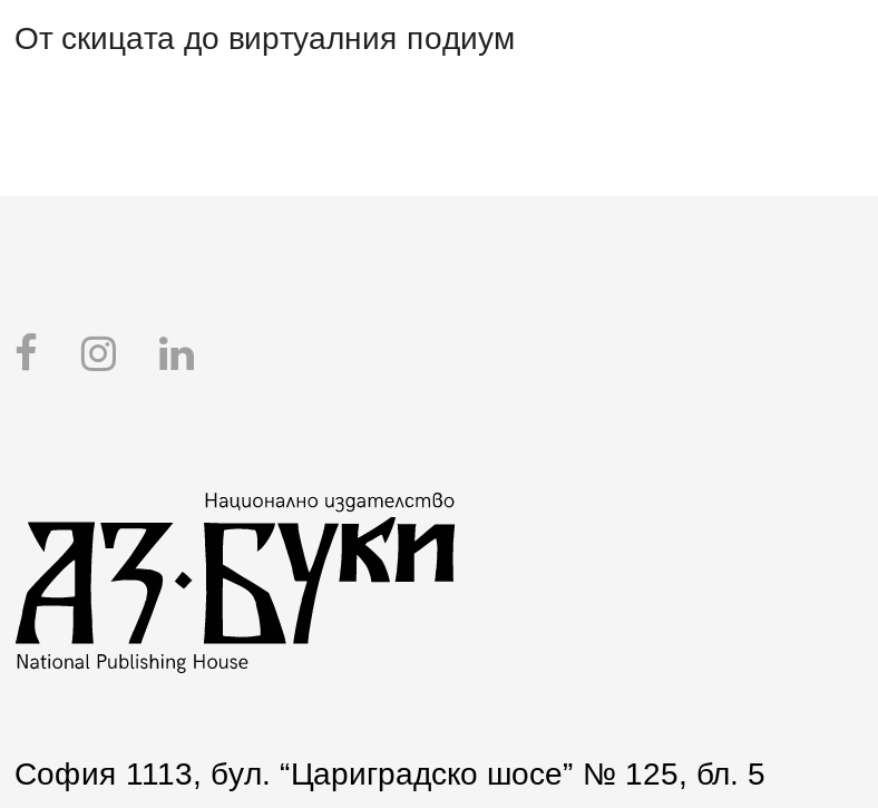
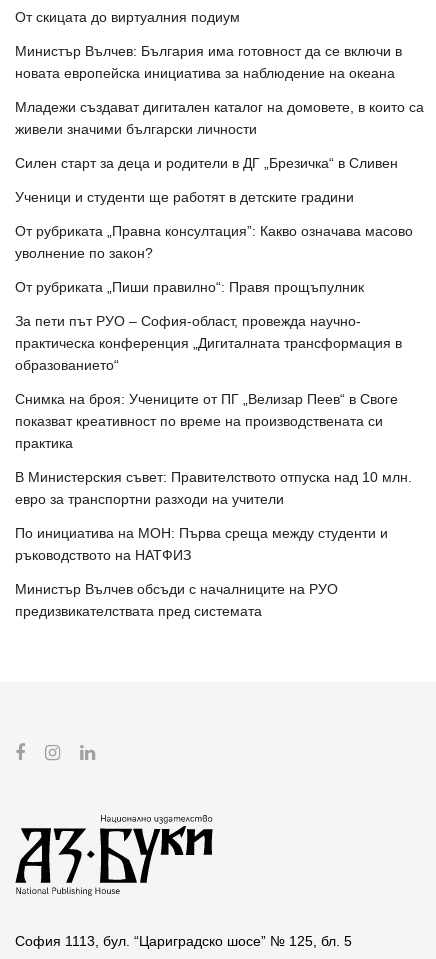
none -> [15,43,424,619] Министър Вълчев: България има готовност да се включи в | новата европейска инициатива за наблюдение на океана | Младежи създават дигитален каталог на домовете, в които са | живели значими български личности | Силен старт за деца и родители в ДГ „Брезичка“ в Сливен | Ученици и студенти ще работят в детските градини | От рубриката „Правна консултация”: Какво означава масово | уволнение по закон? | От рубриката „Пиши правилно“: Правя прощъпулник | За пети път РУО – София-област, провежда научно- | практическа конференция „Дигиталната трансформация в | образованието“ | Снимка на броя: Учениците от ПГ „Велизар Пеев“ в Своге | показват креативност по време на производствената си | практика | В Министерския съвет: Правителството отпуска над 10 млн. | евро за транспортни разходи на учители | По инициатива на МОН: Първа среща между студенти и | ръководството на НАТФИЗ | Министър Вълчев обсъди с началниците на РУО | предизвикателствата пред системата

